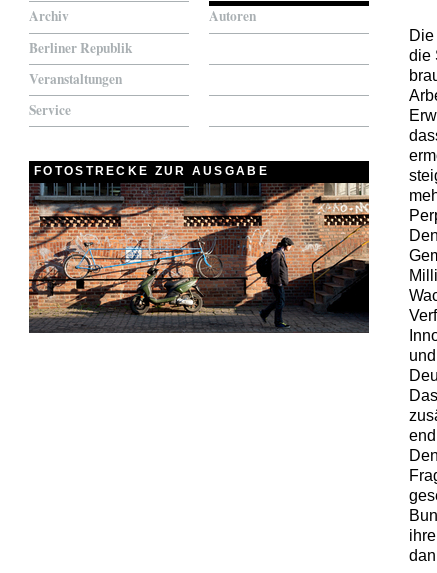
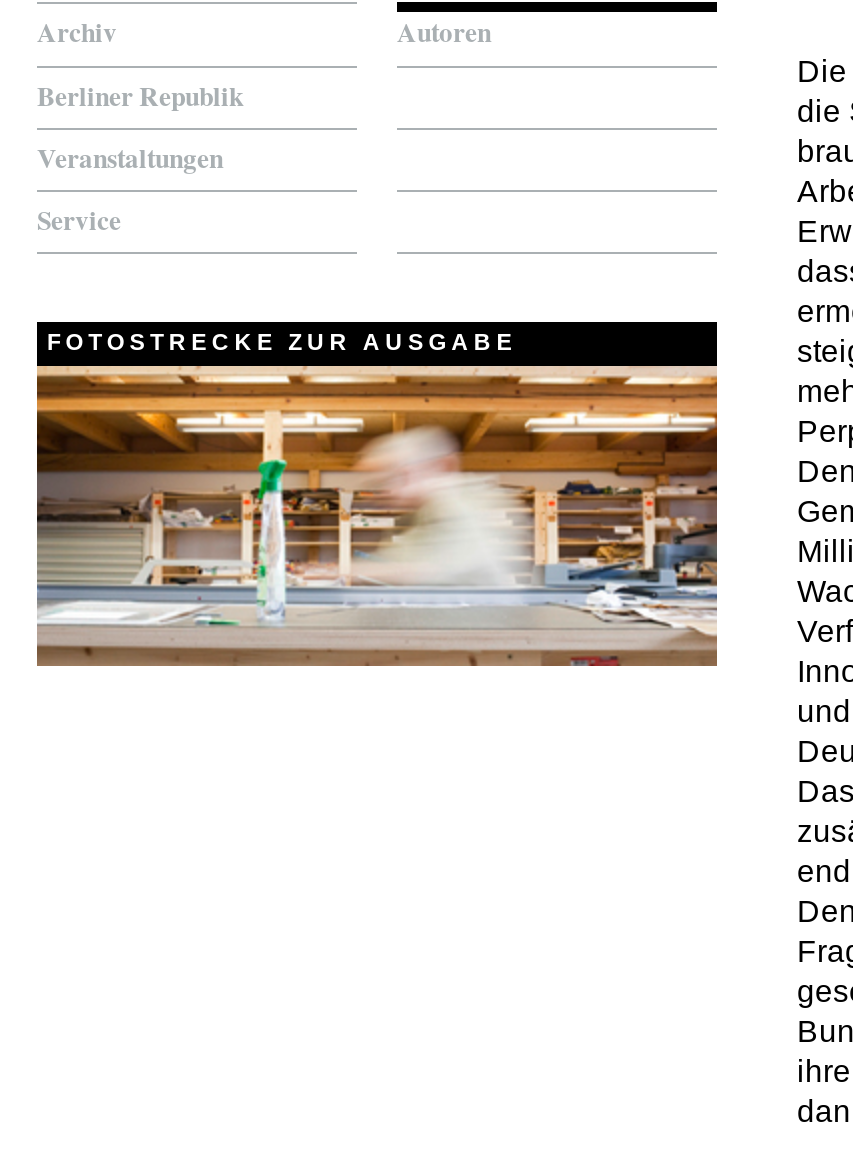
[28,182,370,334] [image] -> [35,364,719,668] [image]

